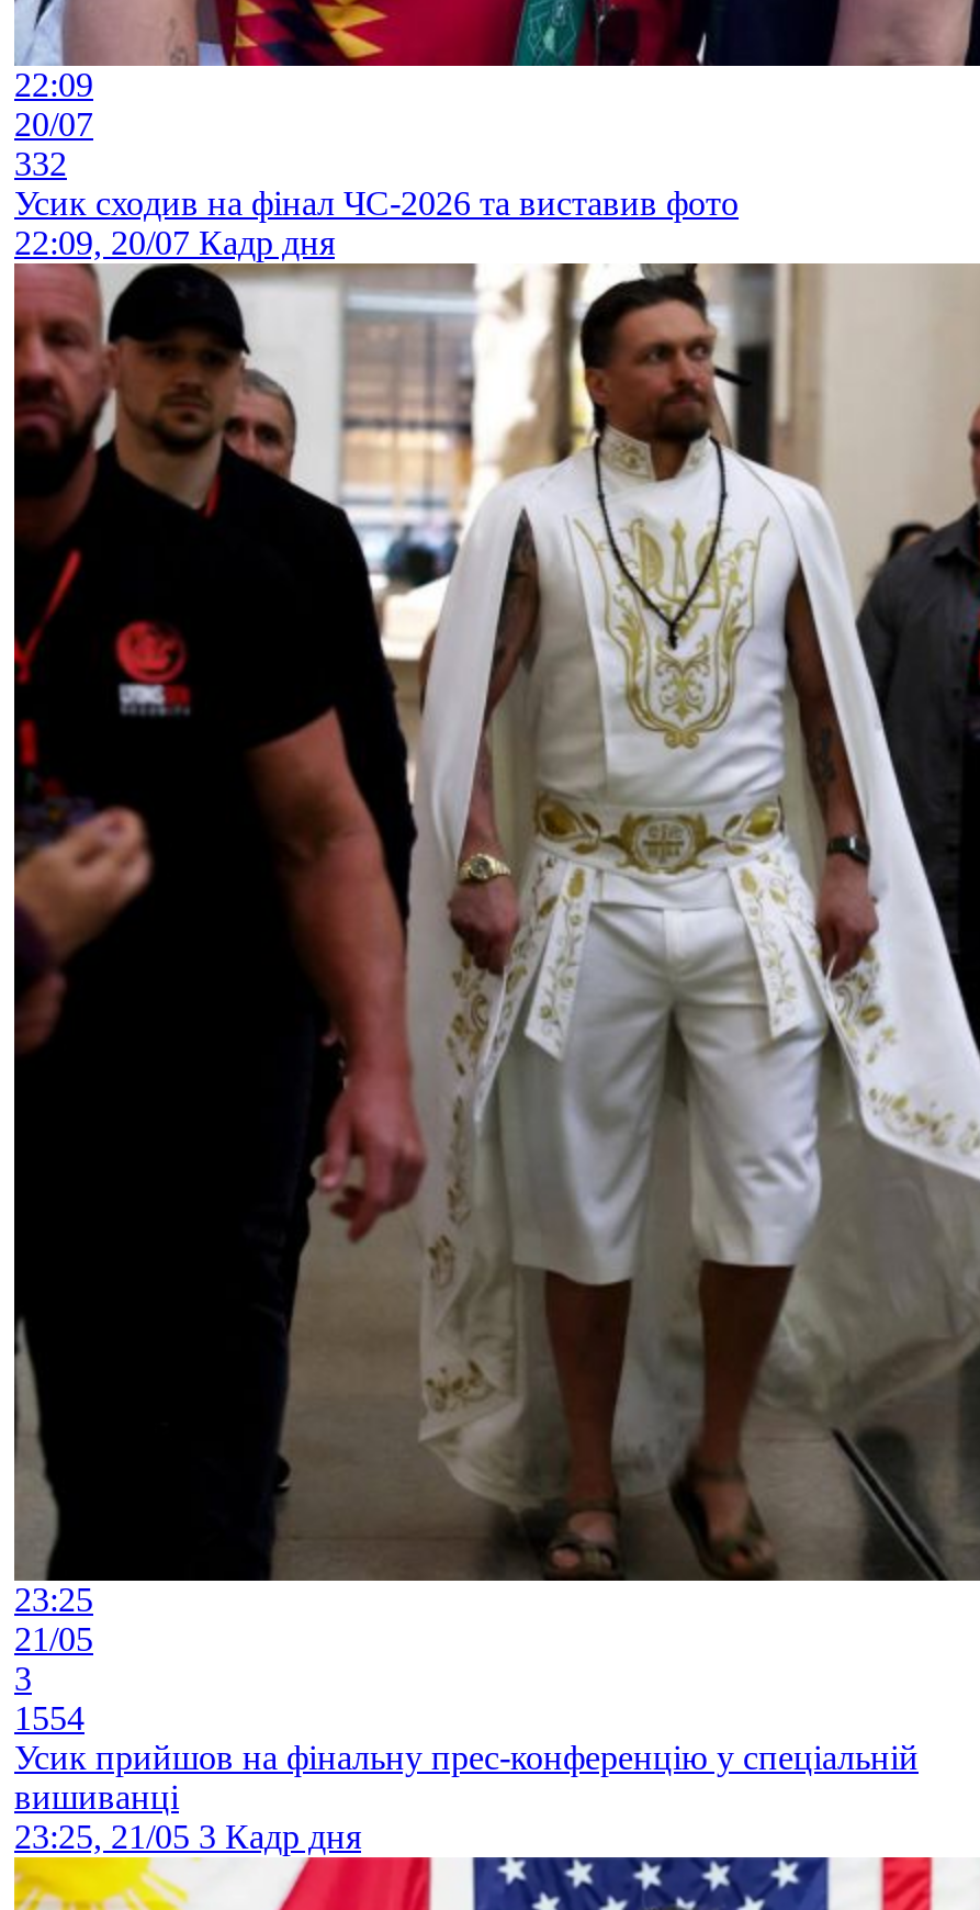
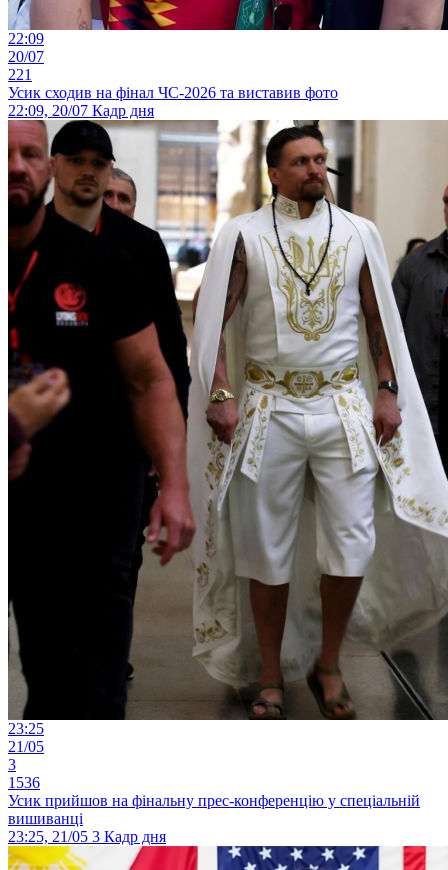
[14,146,67,183] 332 -> [8,66,32,83] 221
[14,1700,85,1737] 1554 -> [8,774,40,791] 1536

